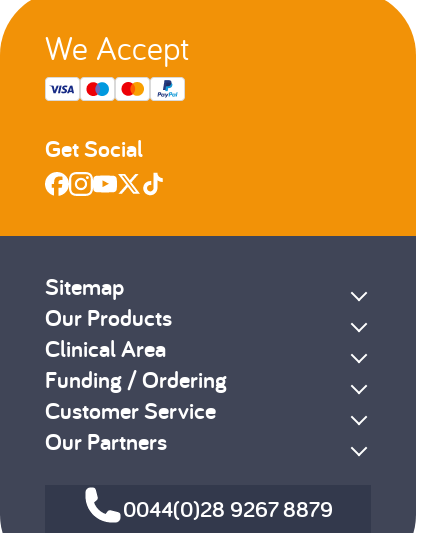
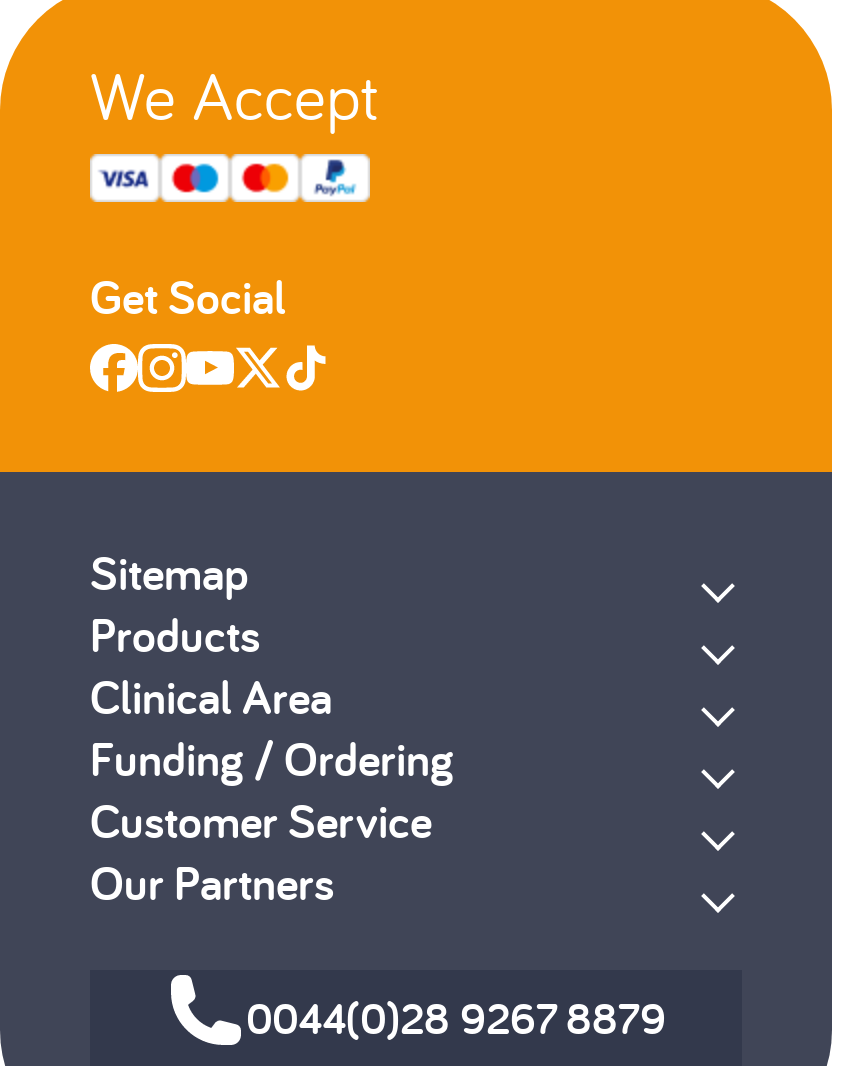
[45,302,172,333] Our Products -> [90,604,260,666] Products

